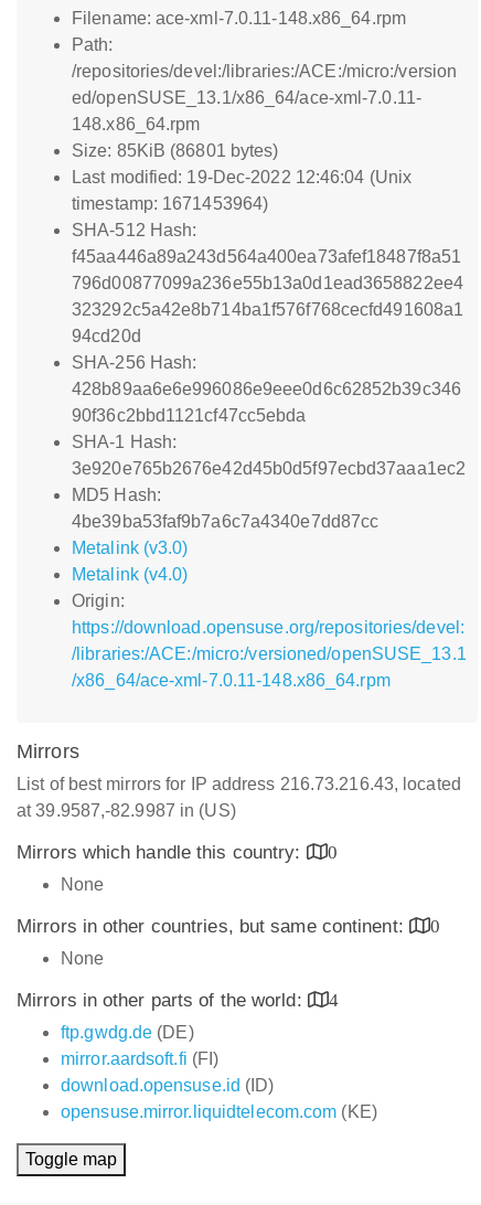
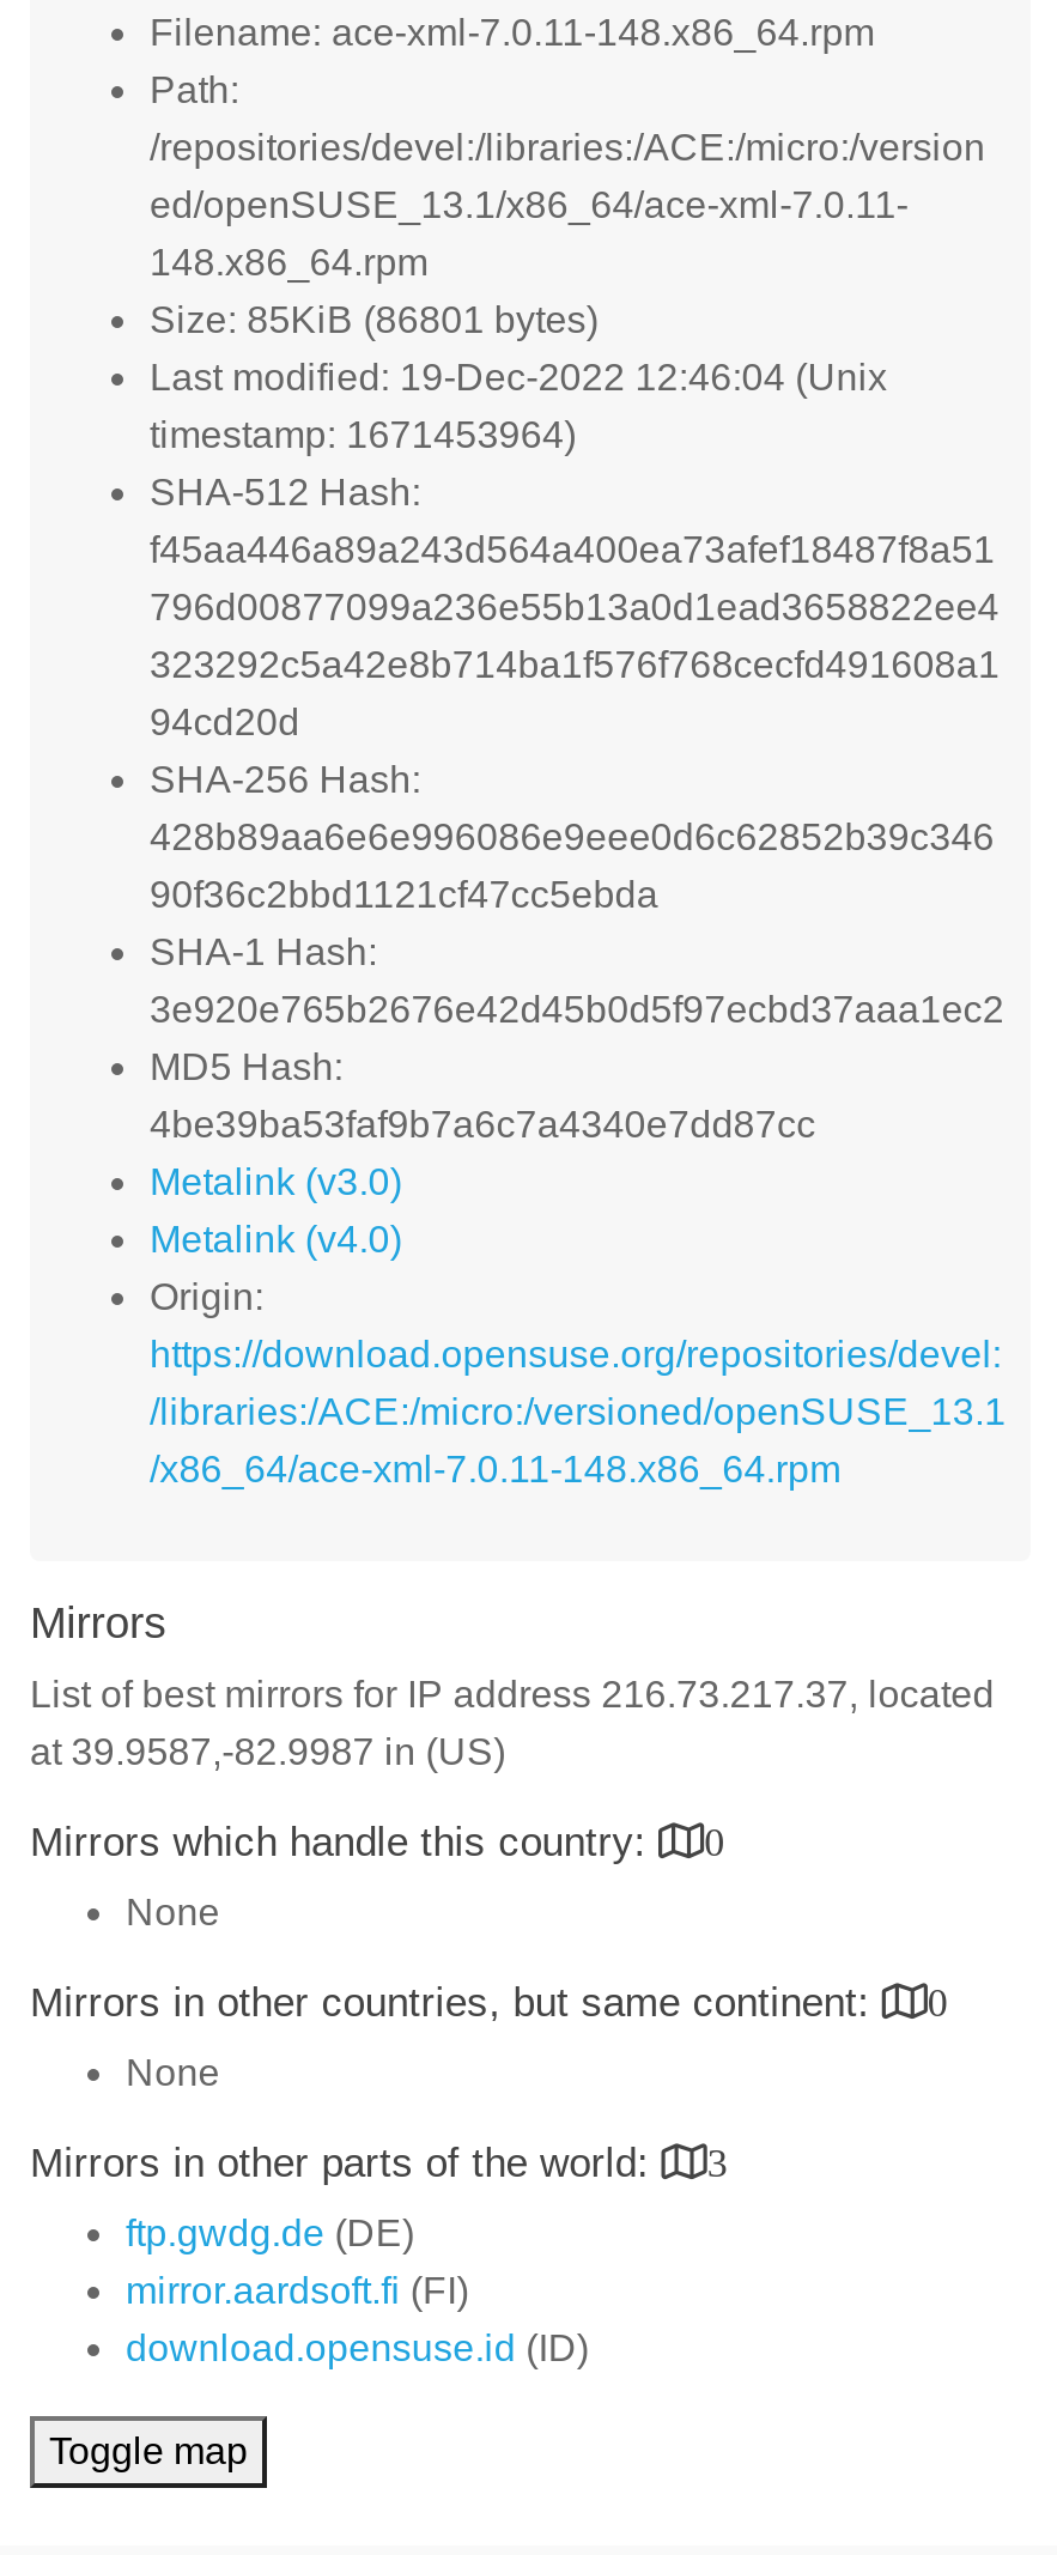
[17,775,461,793] List of best mirrors for IP address 216.73.216.43, located -> [30,1674,994,1715] List of best mirrors for IP address 216.73.217.37, located
[17,990,339,1011] Mirrors in other parts of the world: 4 -> [30,2141,729,2186] Mirrors in other parts of the world: 3
[61,1102,377,1121] opensuse.mirror.liquidtelecom.com (KE) -> none

